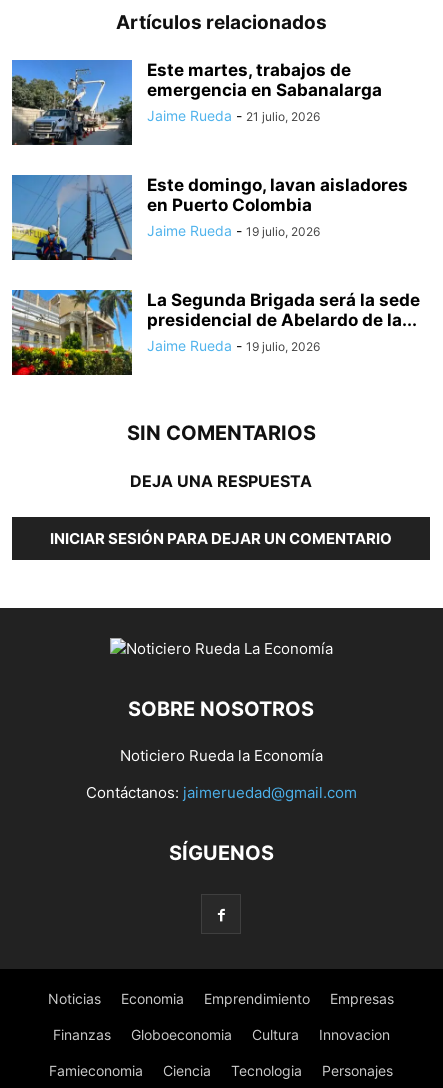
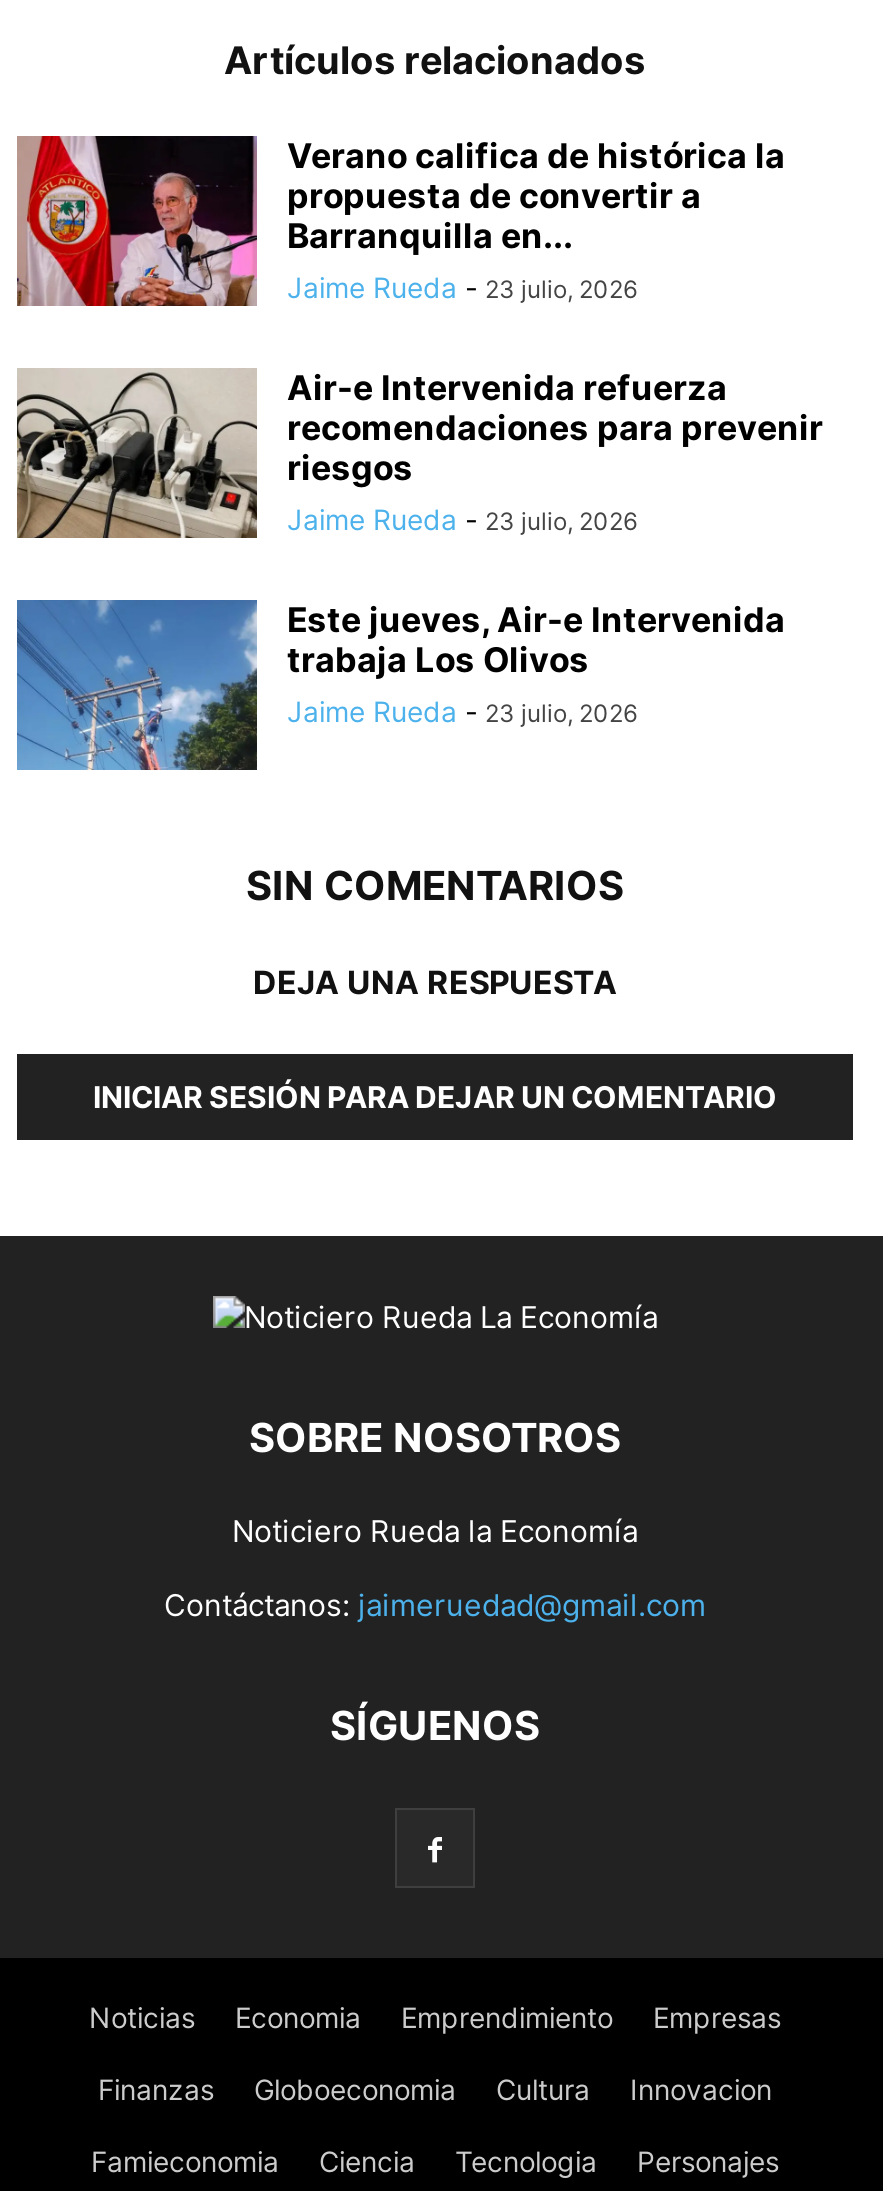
[11,59,382,146] [image] | Este martes, trabajos de | emergencia en Sabanalarga | Jaime Rueda - 21 julio, 2026 -> [15,134,785,308] [image] | Verano califica de histórica la | propuesta de convertir a | Barranquilla en... | Jaime Rueda - 23 julio, 2026
[11,175,408,261] [image] | Este domingo, lavan aisladores | en Puerto Colombia | Jaime Rueda - 19 julio, 2026 -> [15,368,823,540] [image] | Air-e Intervenida refuerza | recomendaciones para prevenir | riesgos | Jaime Rueda - 23 julio, 2026
[11,289,420,376] [image] | La Segunda Brigada será la sede | presidencial de Abelardo de la... | Jaime Rueda - 19 julio, 2026 -> [15,600,785,772] [image] | Este jueves, Air-e Intervenida | trabaja Los Olivos | Jaime Rueda - 23 julio, 2026

